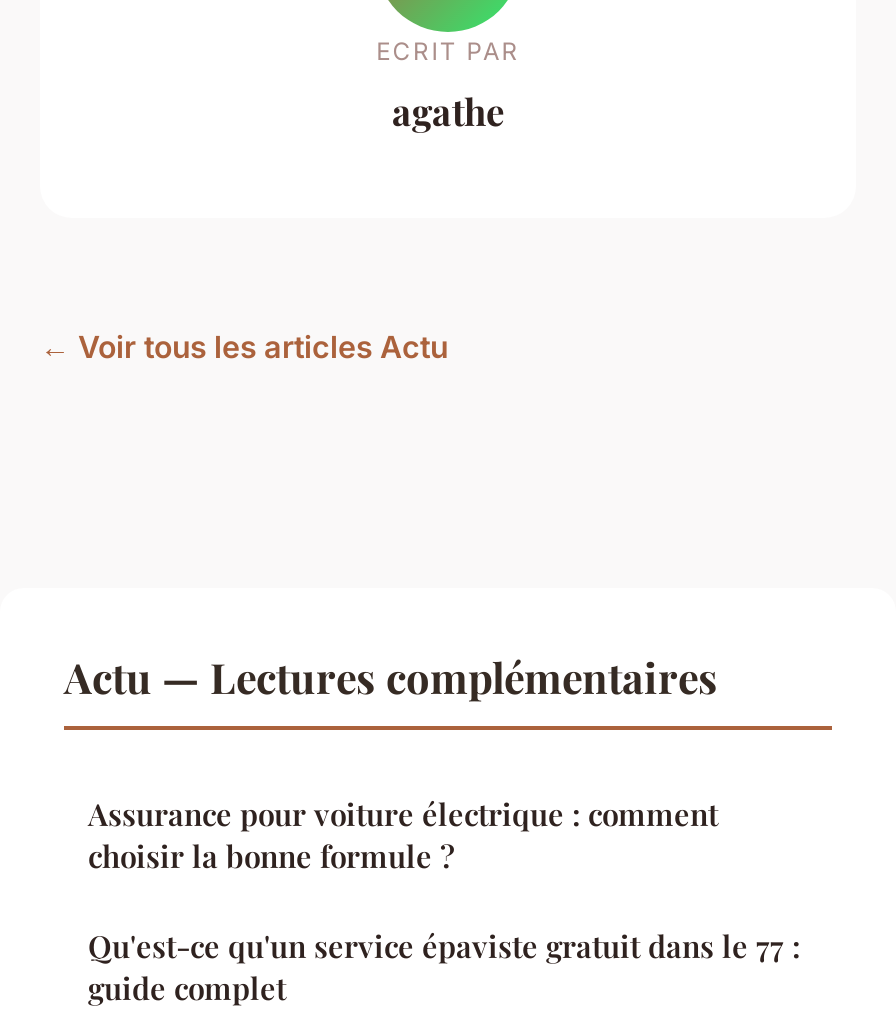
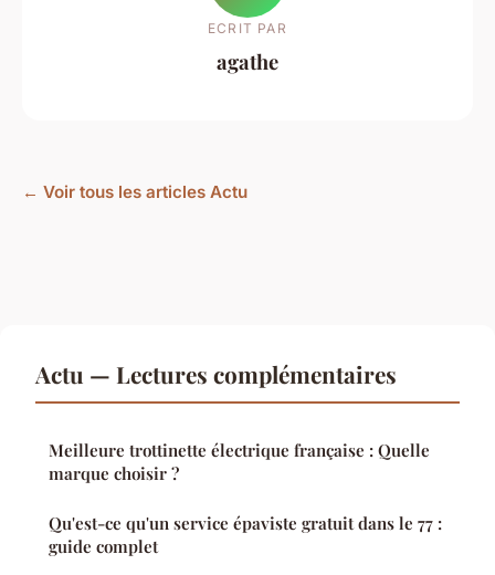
[88,795,718,877] Assurance pour voiture électrique : comment | choisir la bonne formule ? -> [49,439,430,485] Meilleure trottinette électrique française : Quelle | marque choisir ?

